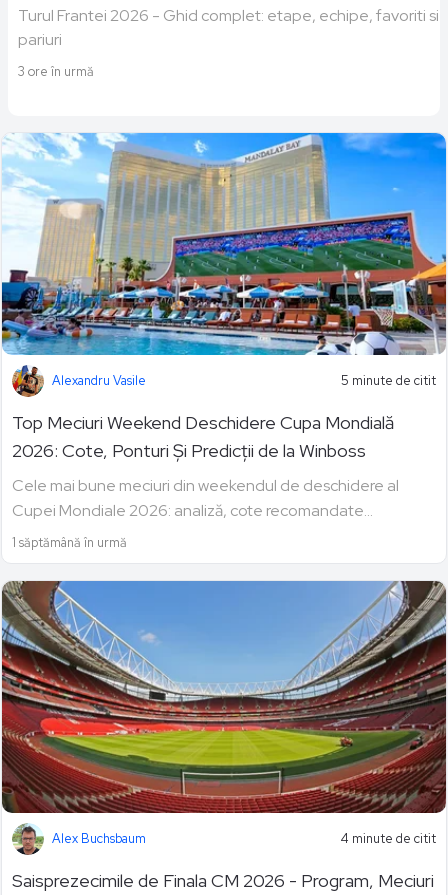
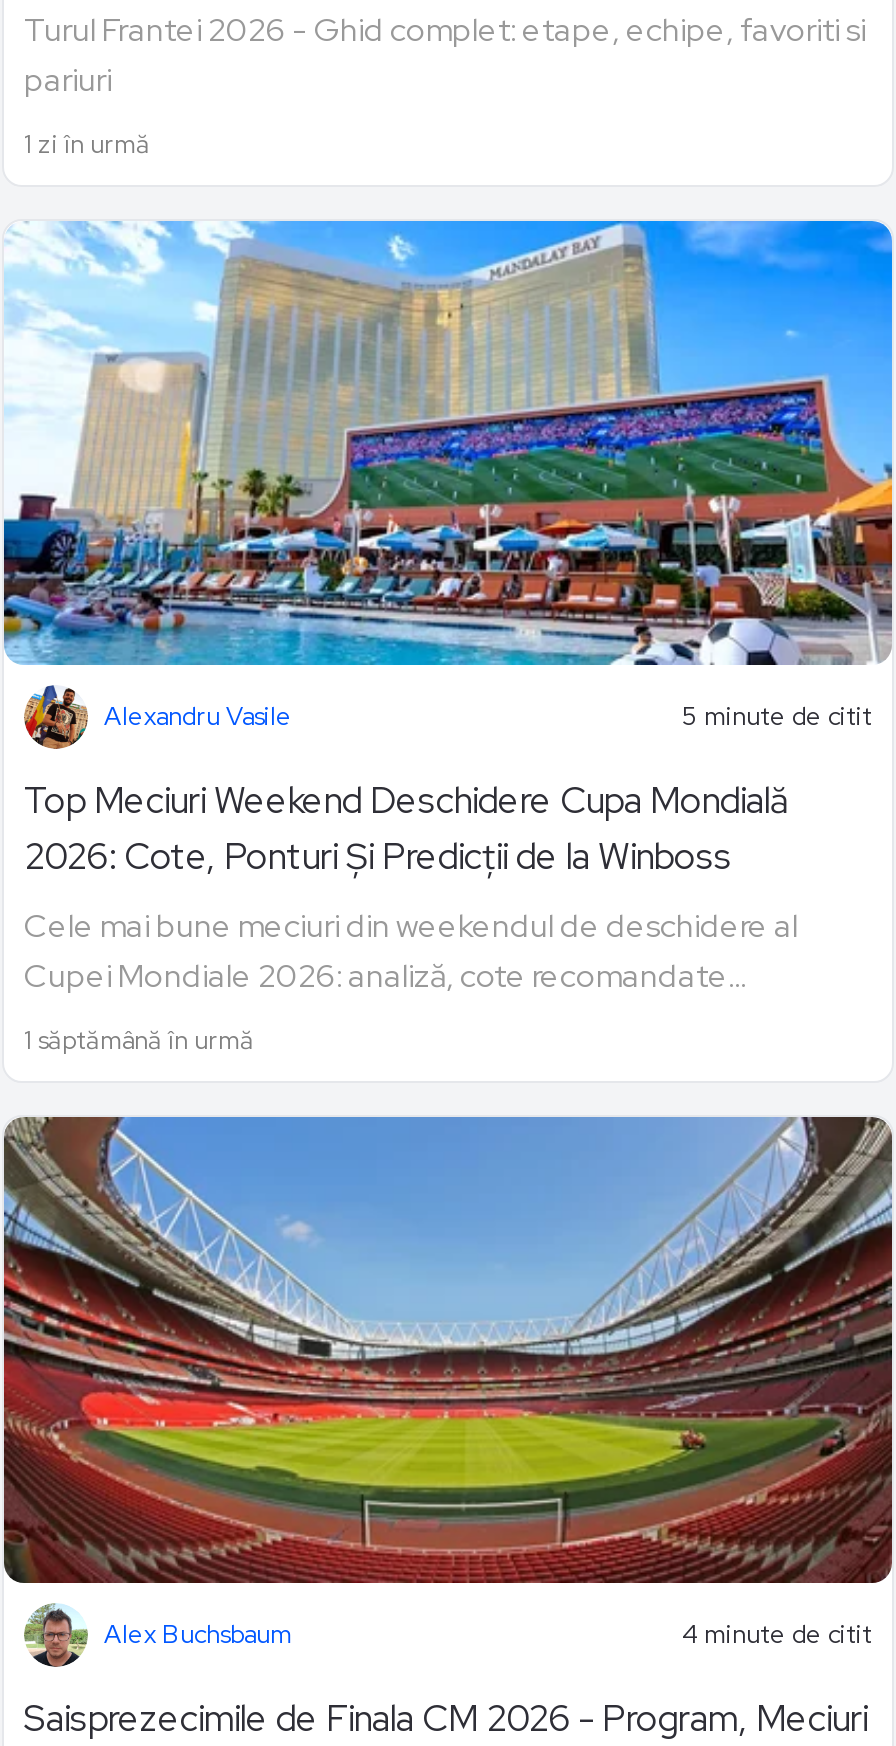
[18,63,94,80] 3 ore în urmă -> [24,128,150,162] 1 zi în urmă

